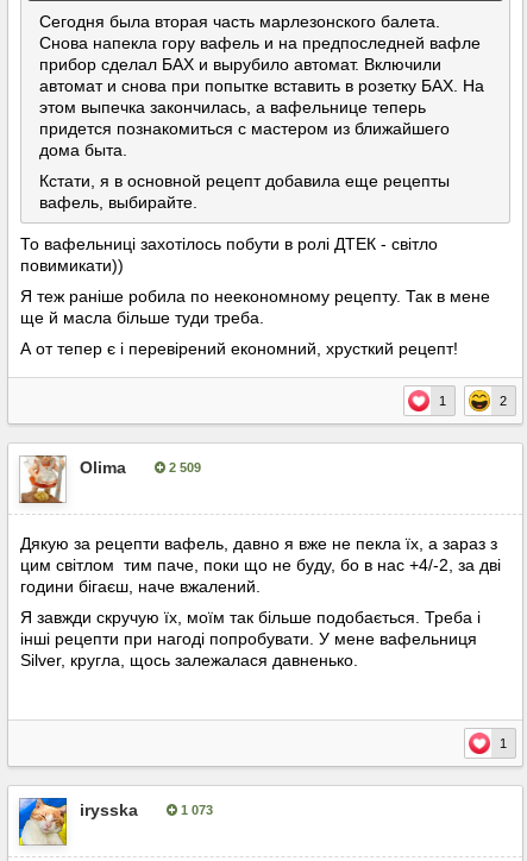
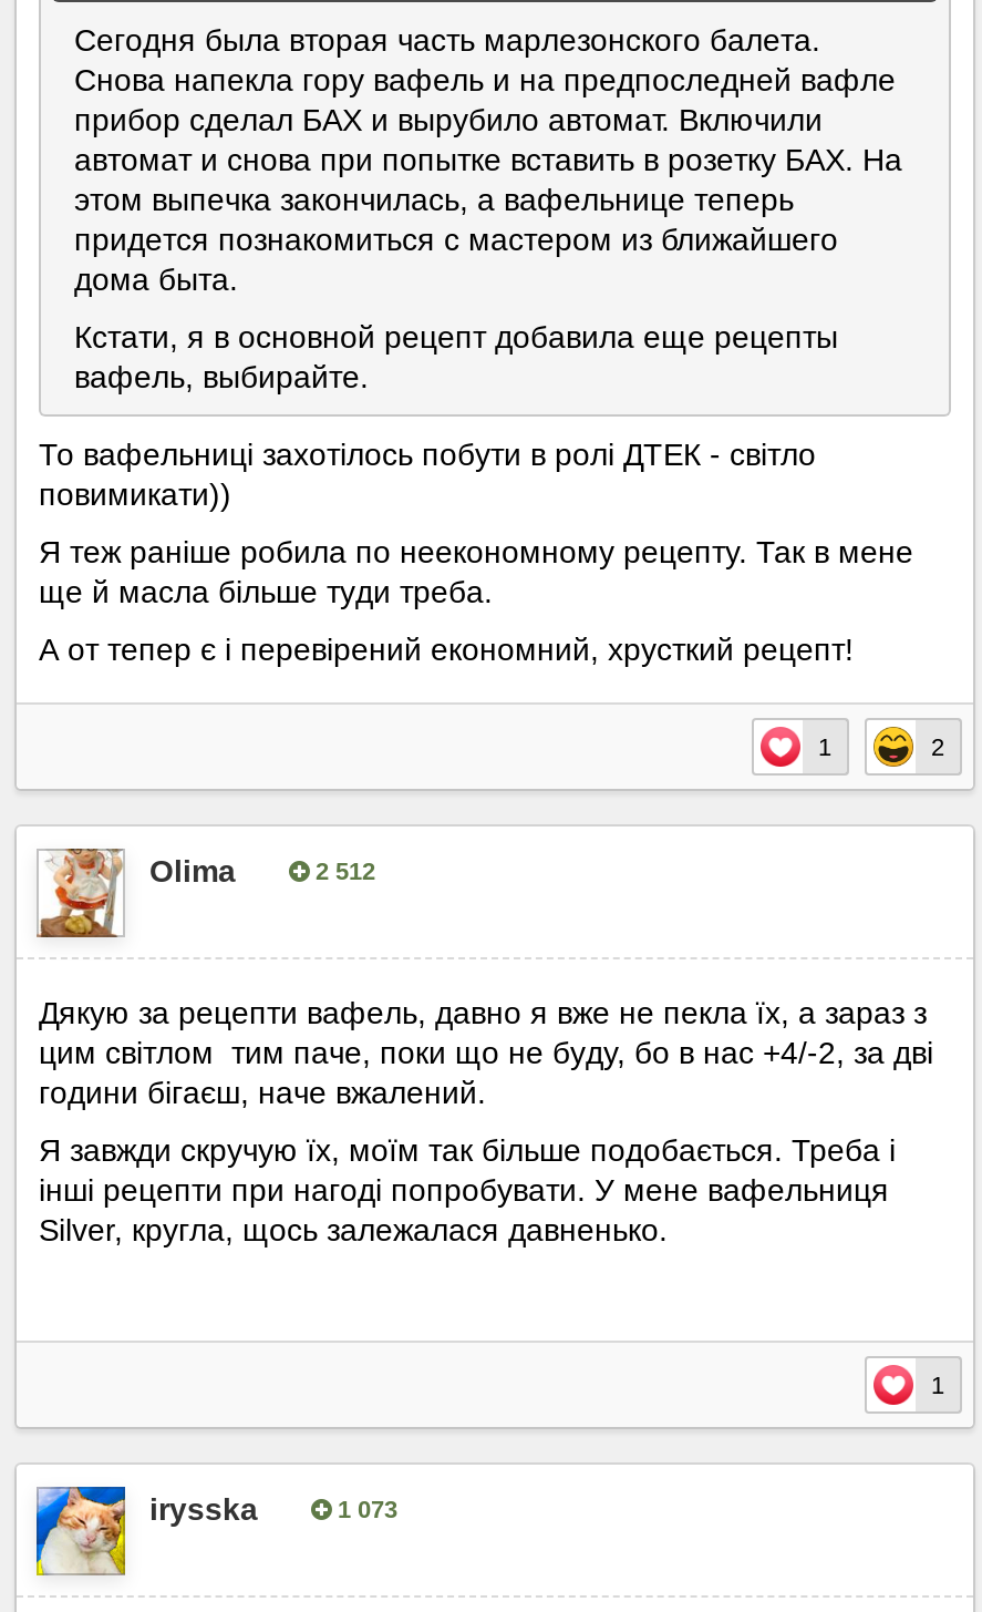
[165,460,201,475] 2 509 -> [309,858,375,884] 2 512

